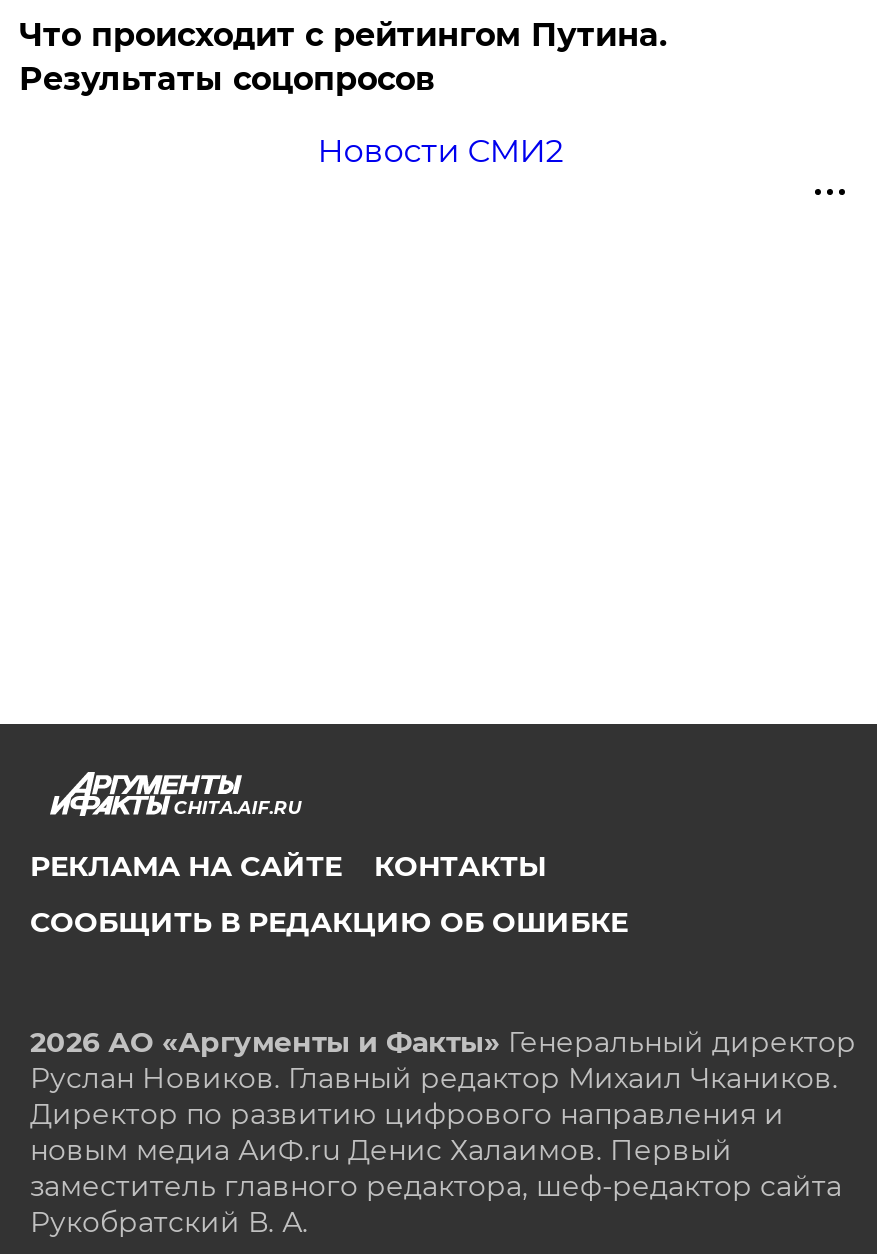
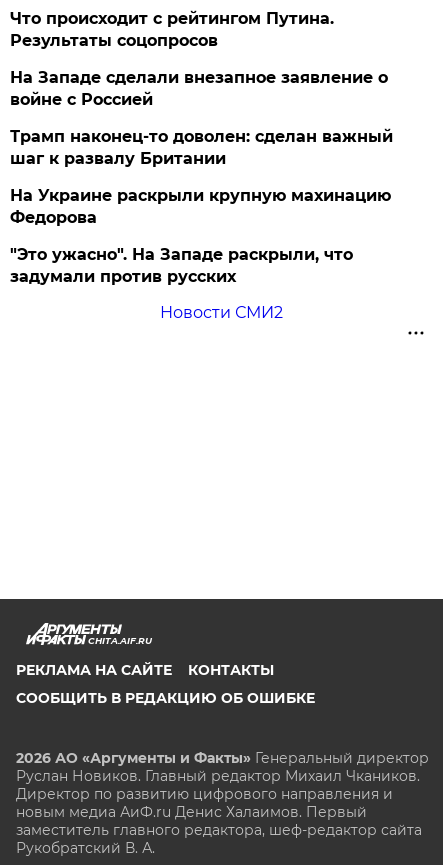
none -> [10,68,393,286] На Западе сделали внезапное заявление о | войне с Россией | Трамп наконец-то доволен: сделан важный | шаг к развалу Британии | На Украине раскрыли крупную махинацию | Федорова | "Это ужасно". На Западе раскрыли, что | задумали против русских

